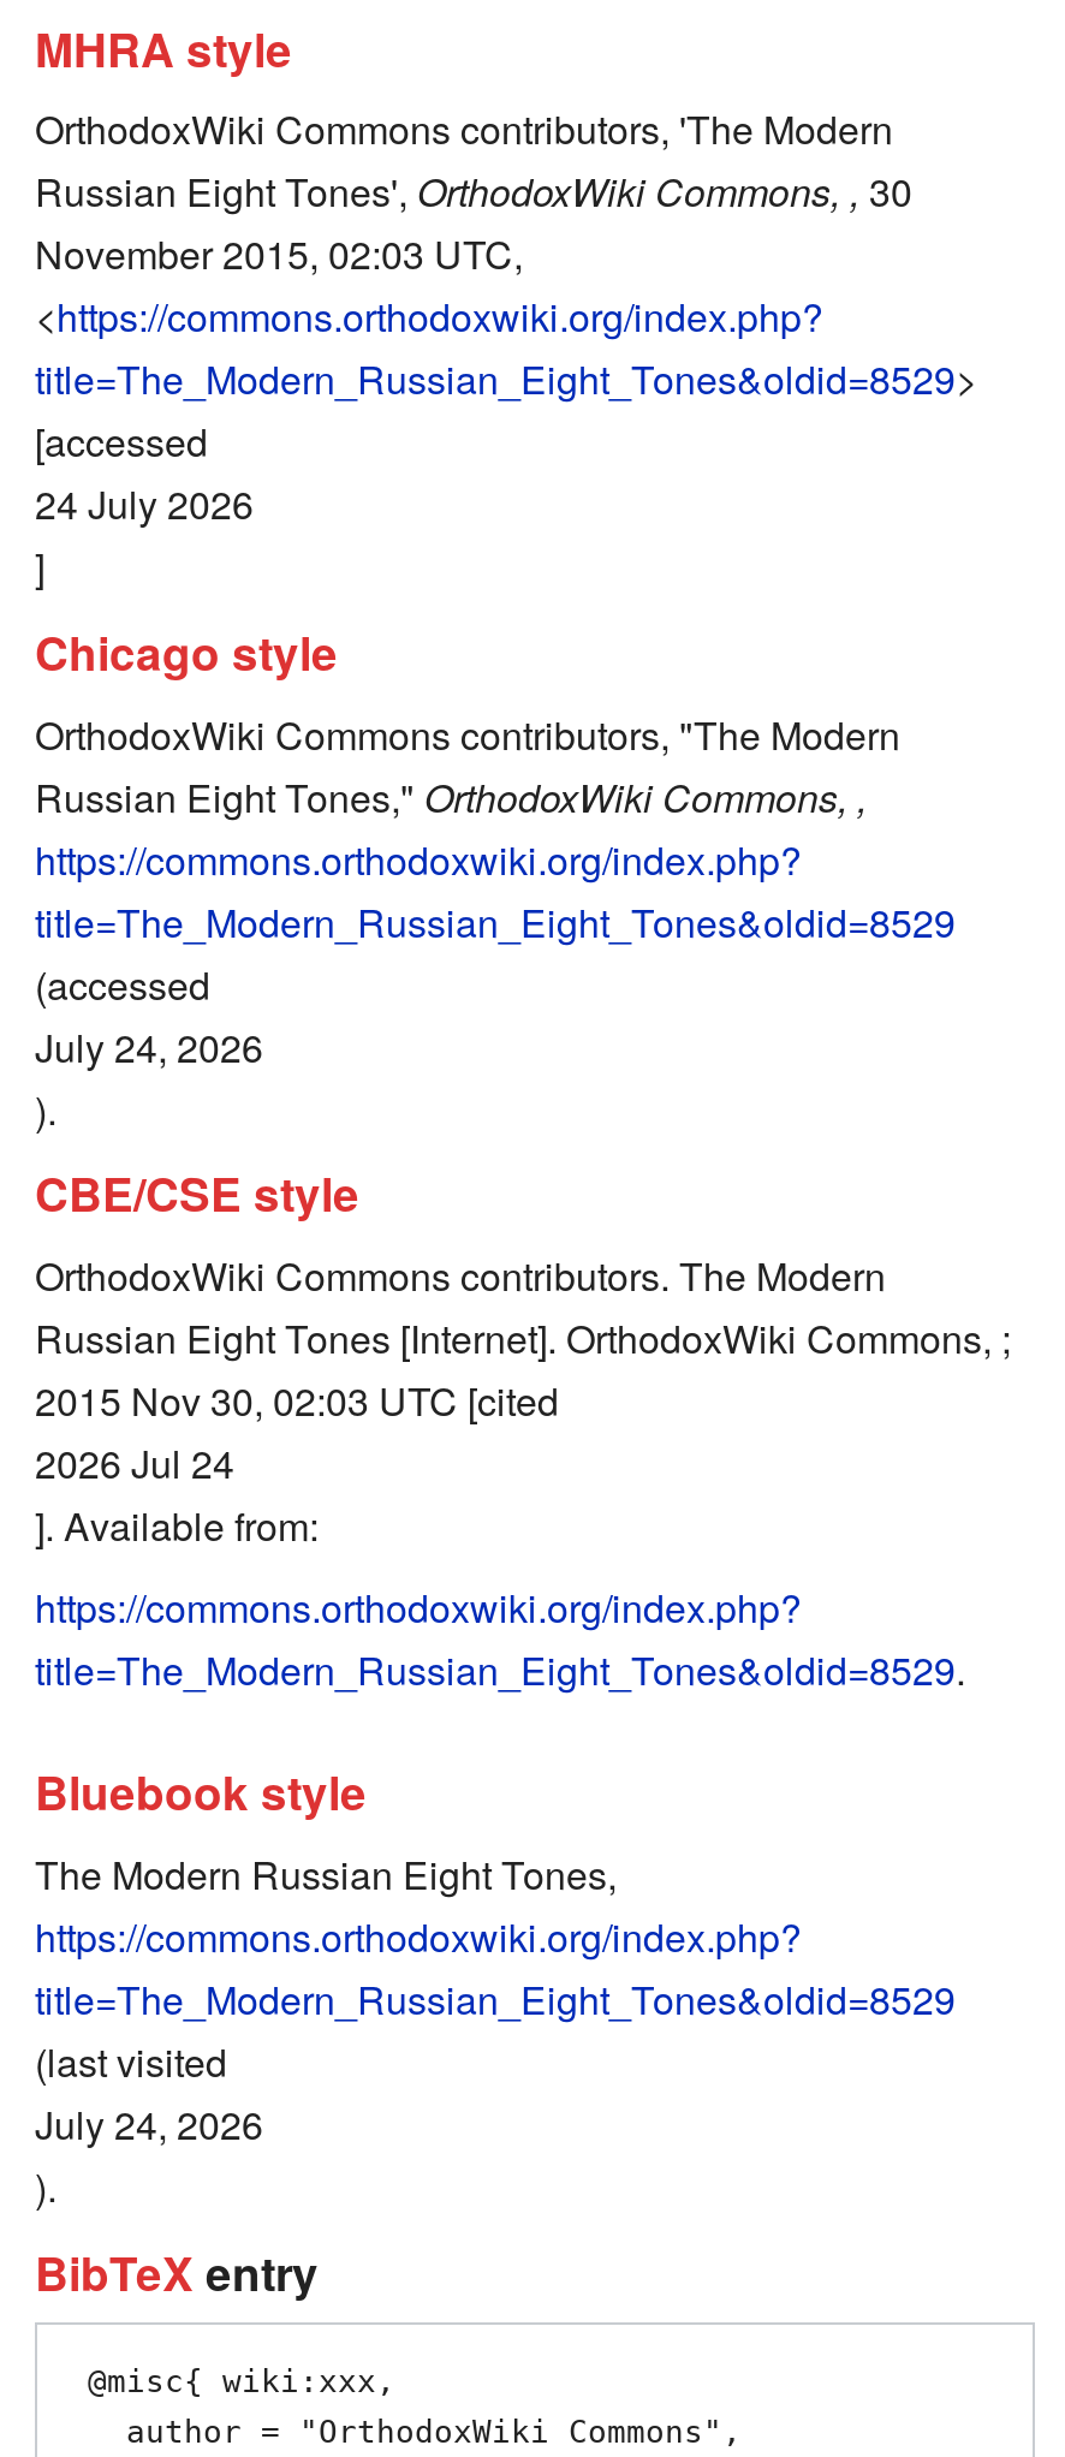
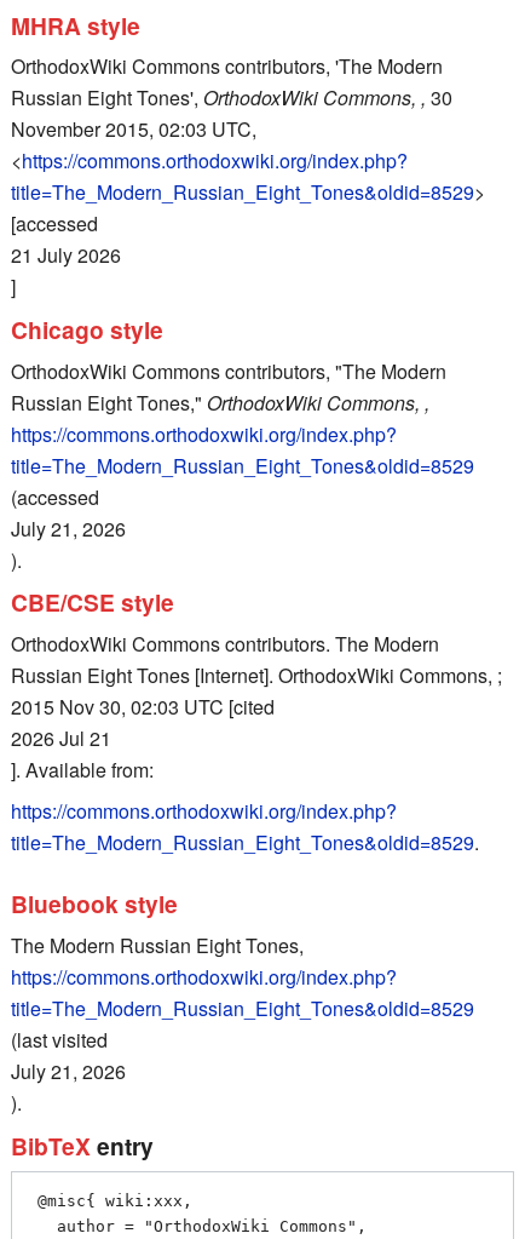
[35,477,254,532] 24 July 2026 -> [11,242,121,269] 21 July 2026
[35,1018,263,1074] July 24, 2026 -> [11,514,126,542] July 21, 2026
[35,1435,234,1490] 2026 Jul 24 -> [11,724,111,752] 2026 Jul 21
[35,2096,263,2151] July 24, 2026 -> [11,1057,126,1085] July 21, 2026

